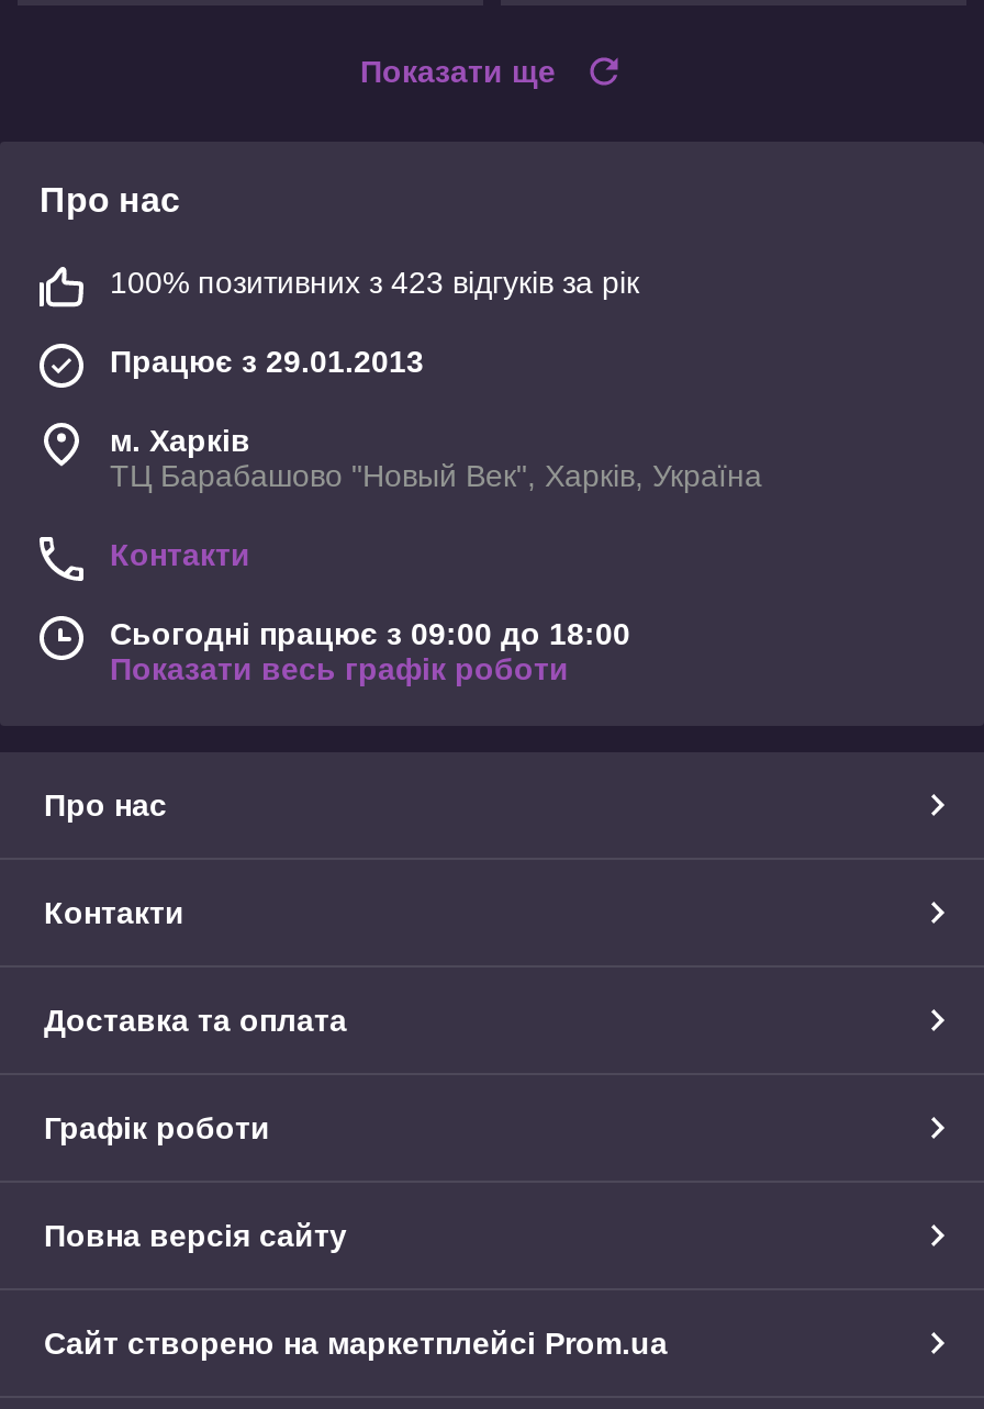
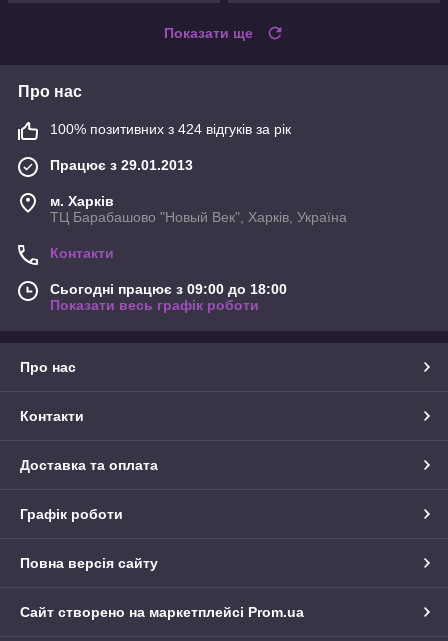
[110,264,639,299] 100% позитивних з 423 відгуків за рік -> [50,121,291,137] 100% позитивних з 424 відгуків за рік

